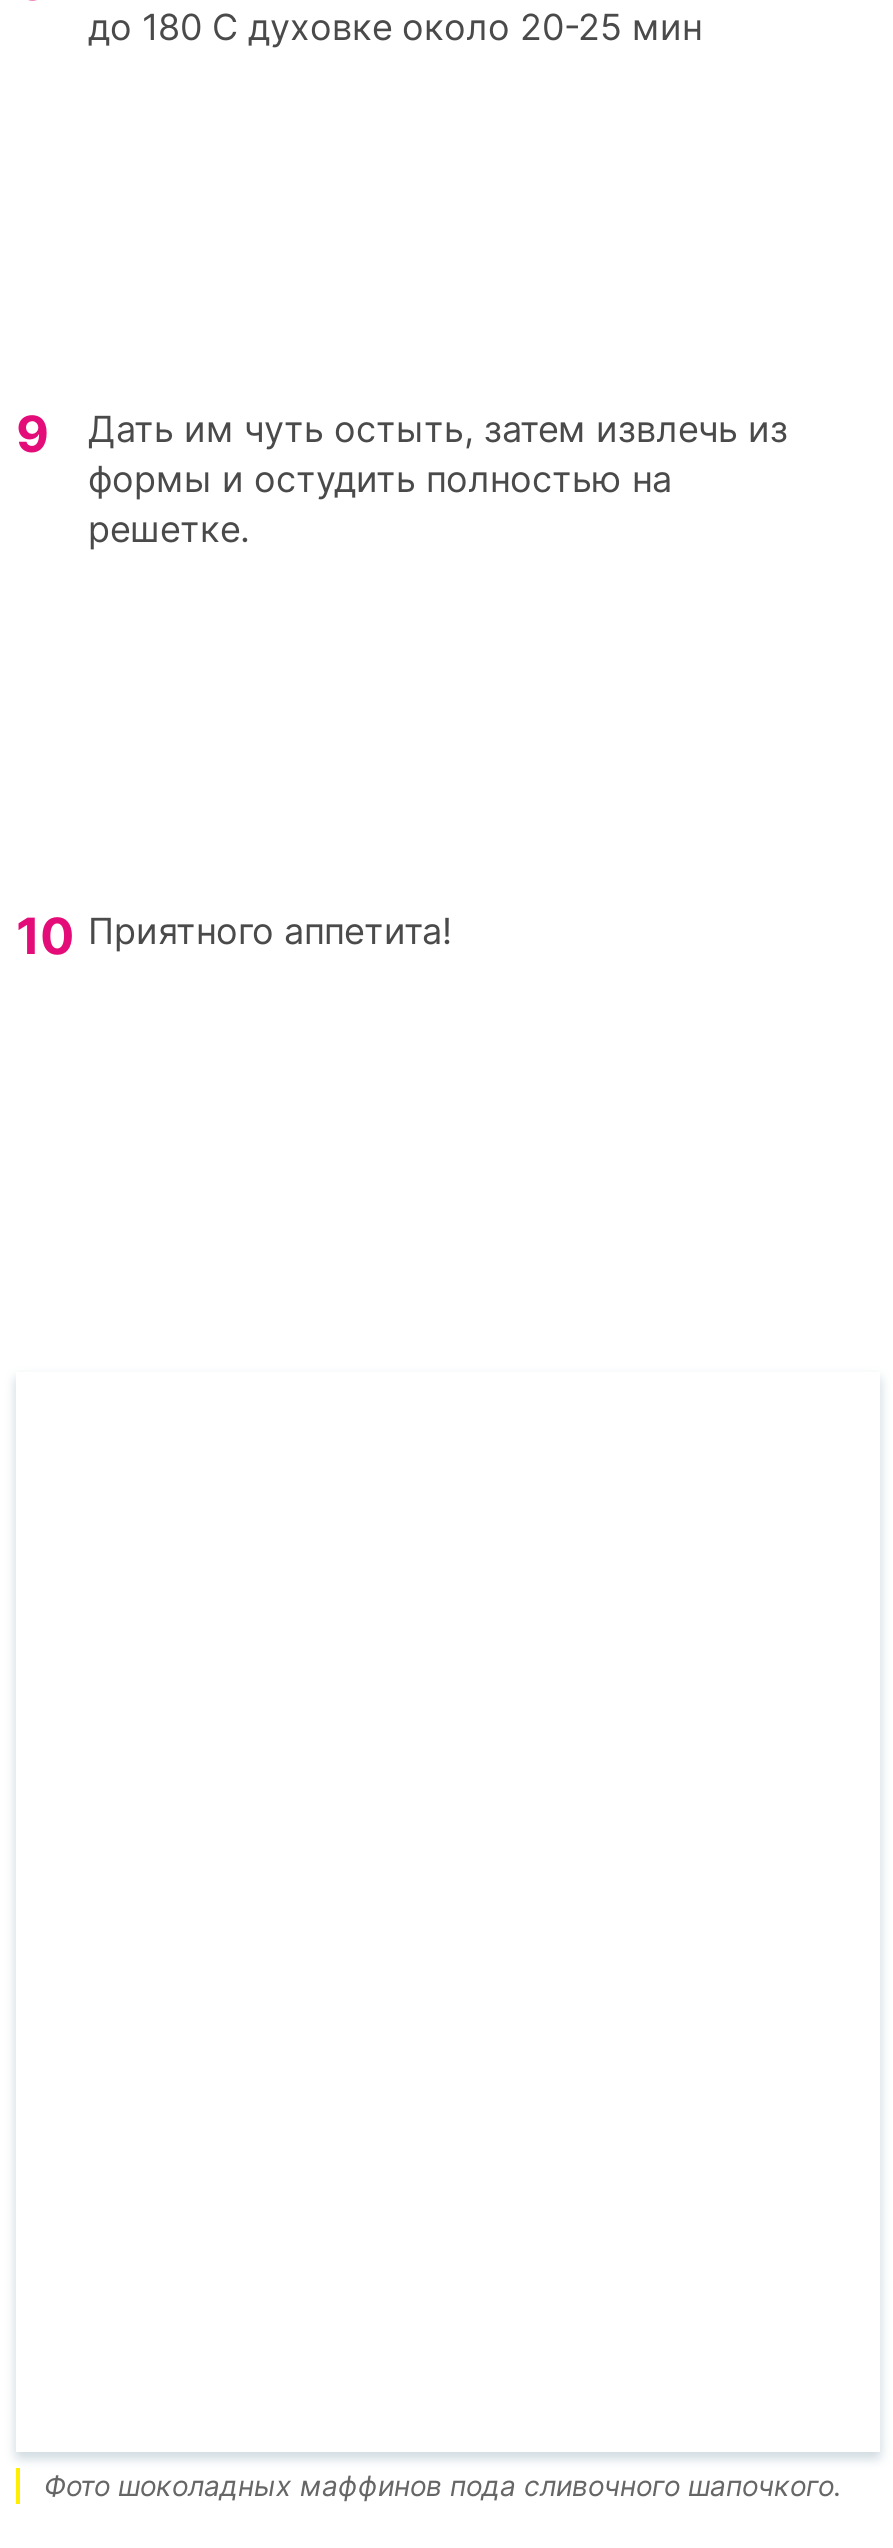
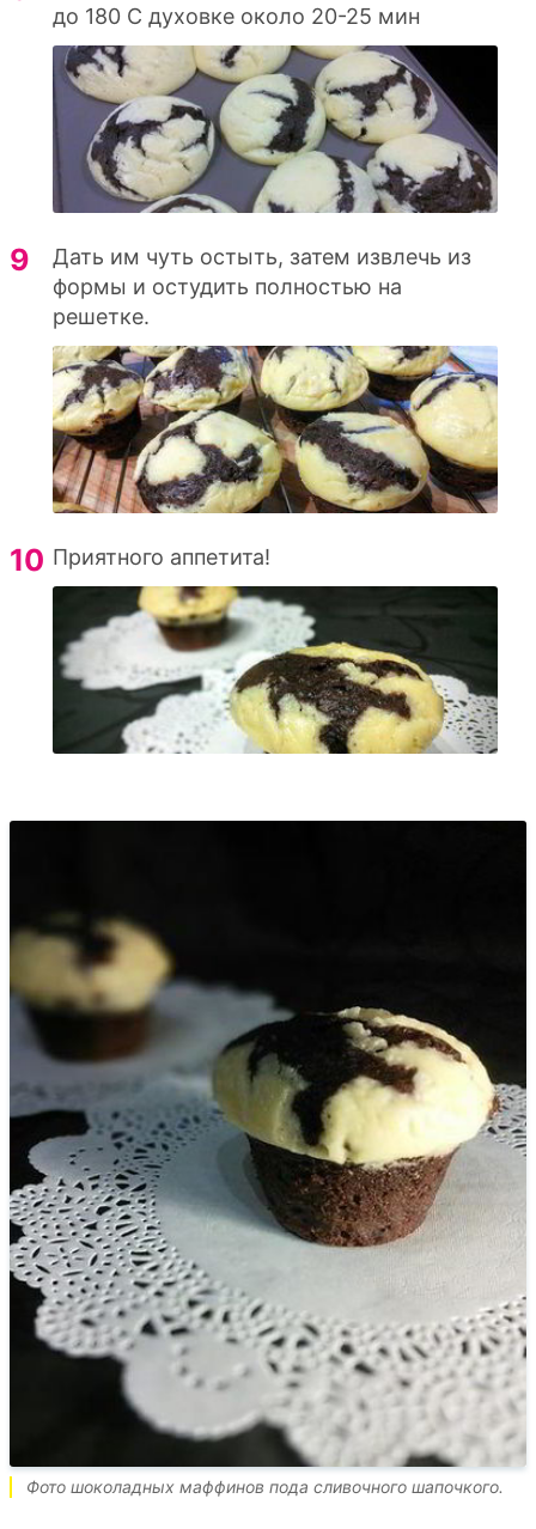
none -> [51,44,499,214] [image]
none -> [51,345,499,514] [image]
none -> [8,820,528,1468] [image]
none -> [51,585,499,755] [image]

